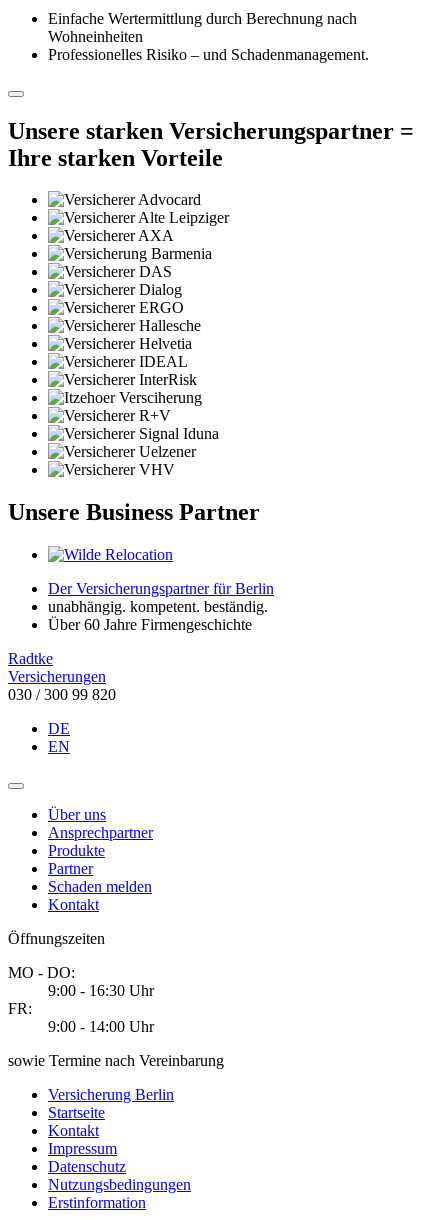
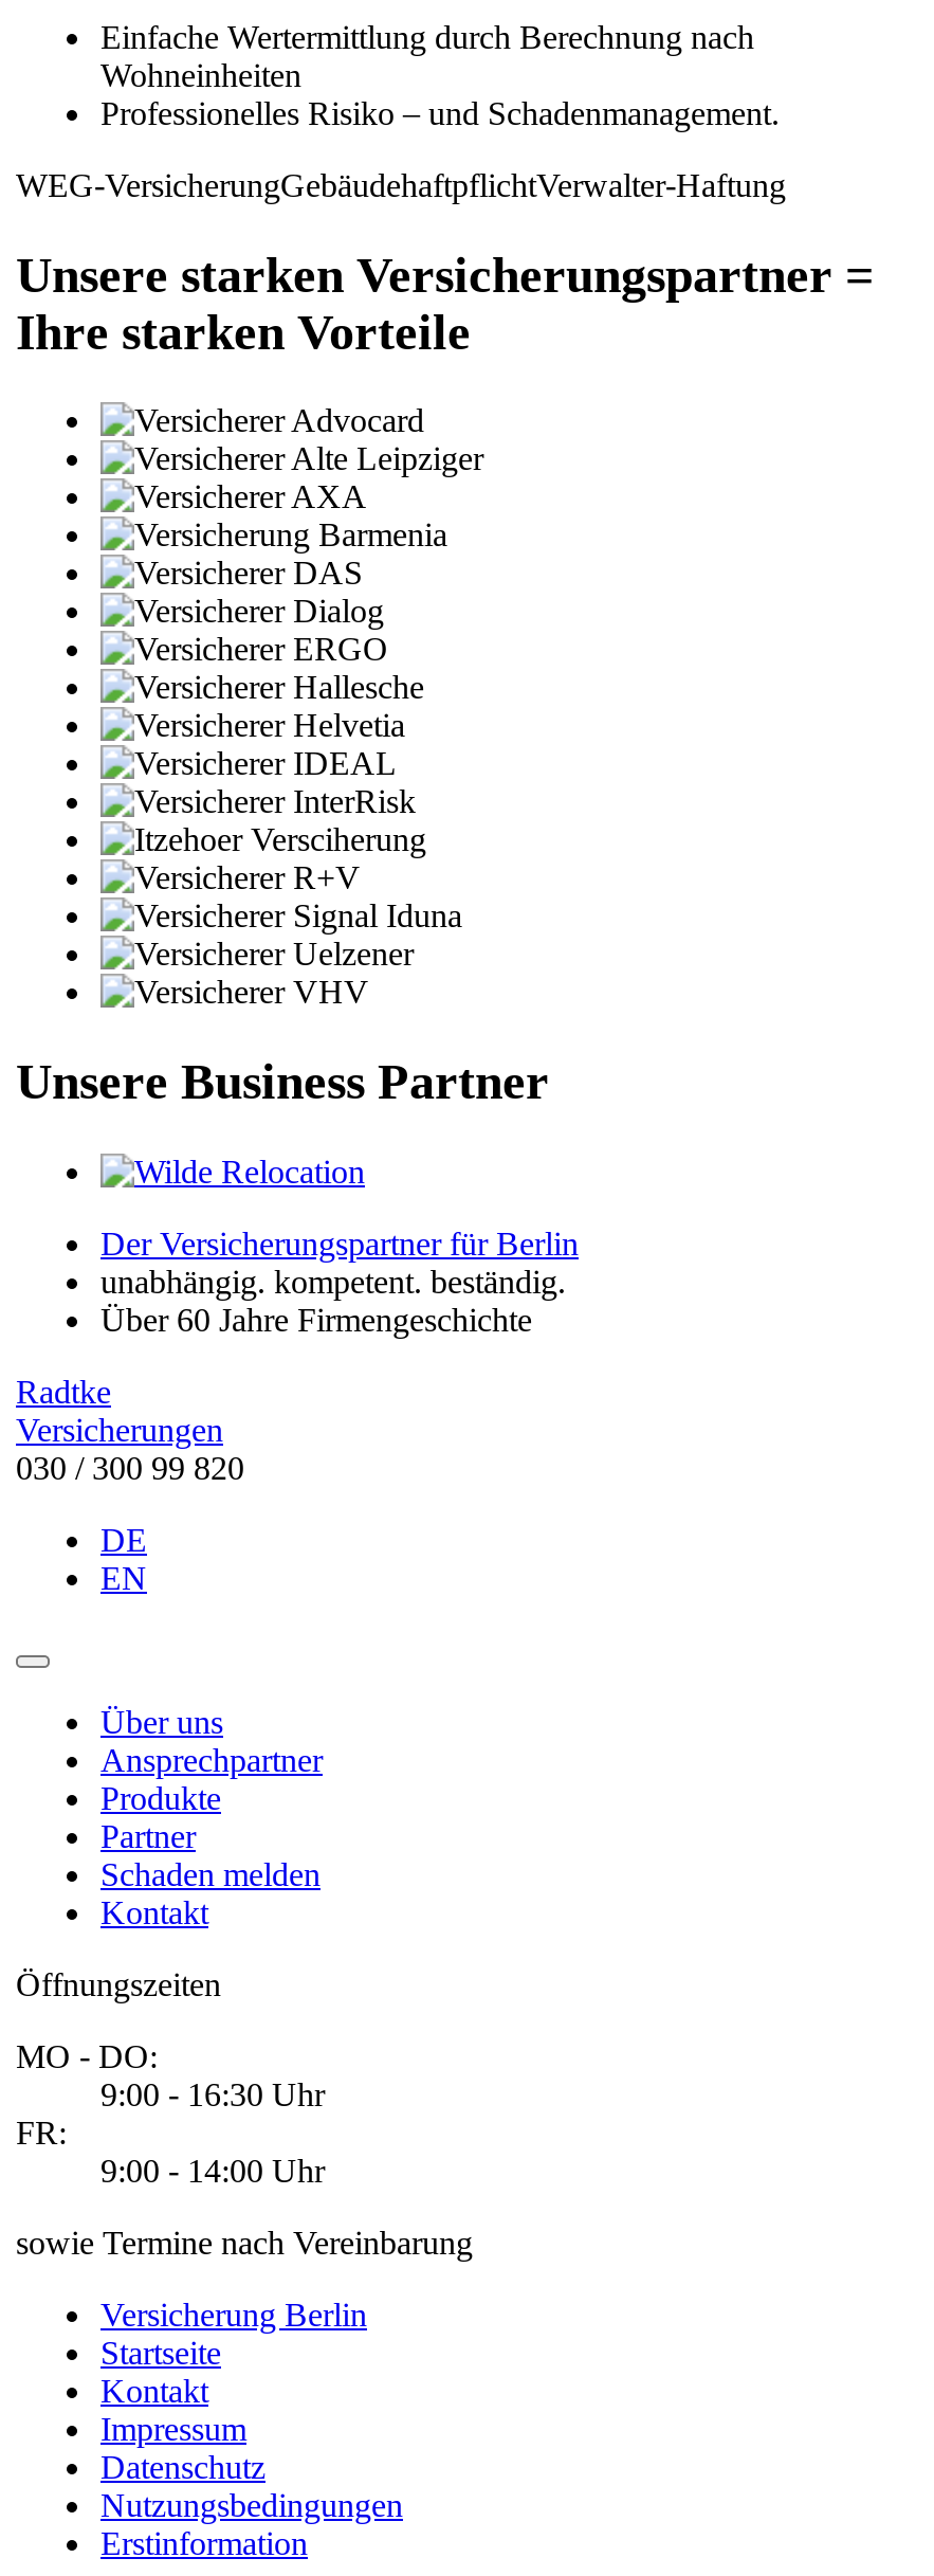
none -> [16,166,786,202] WEG-VersicherungGebäudehaftpflichtVerwalter-Haftung

